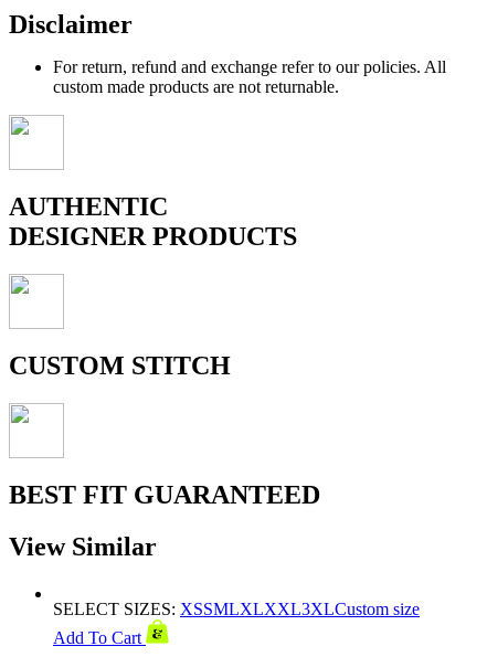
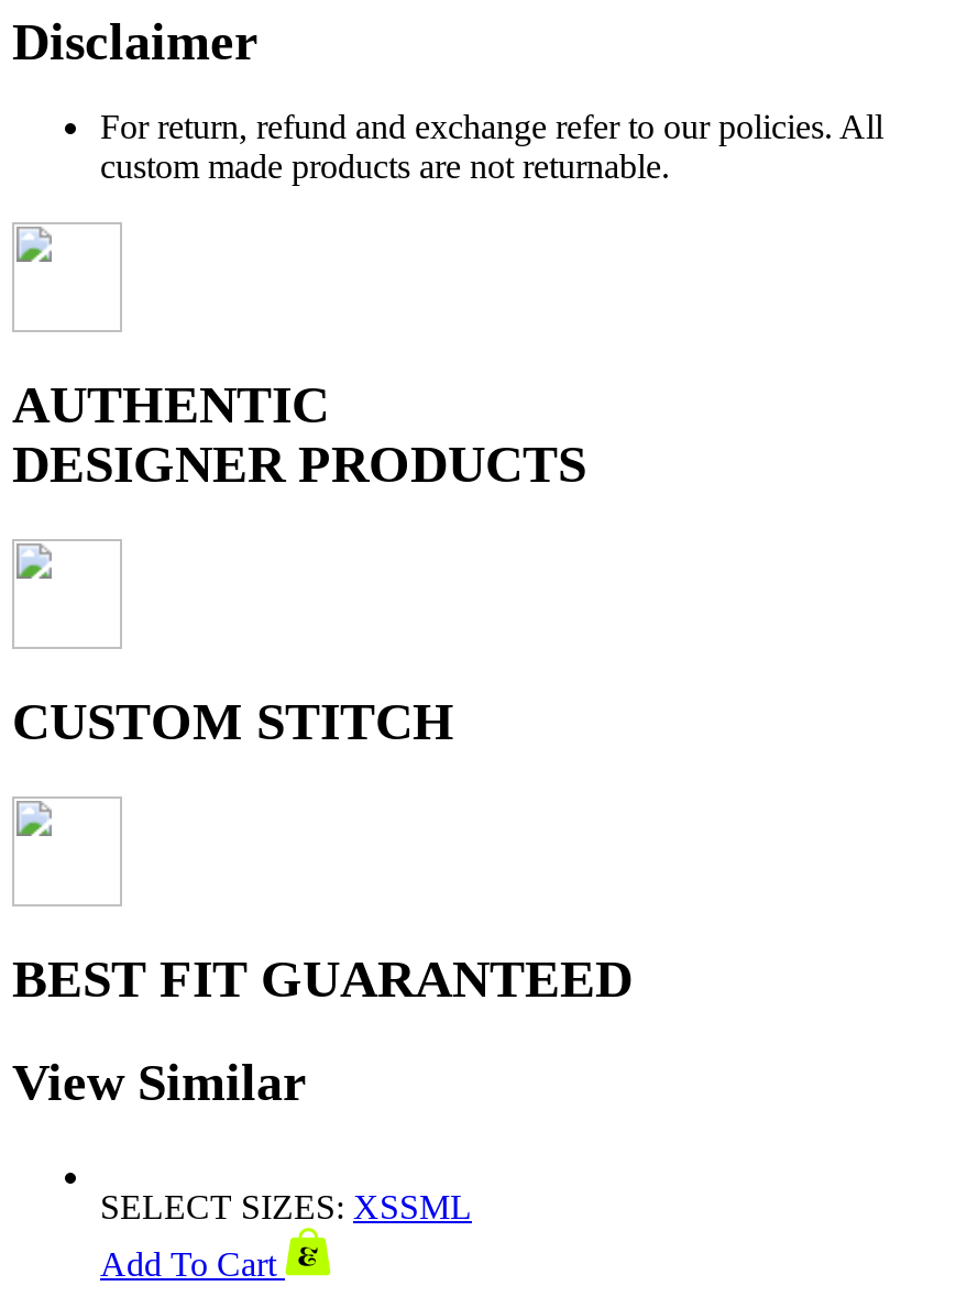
[53,599,420,618] SELECT SIZES: XSSML XL XXL 3XL Custom size -> [100,1188,472,1225] SELECT SIZES: XSSML

